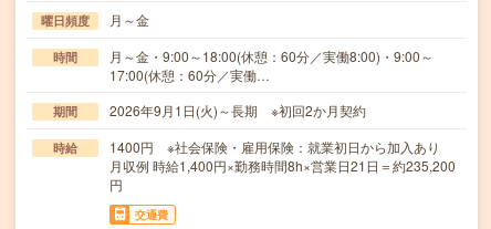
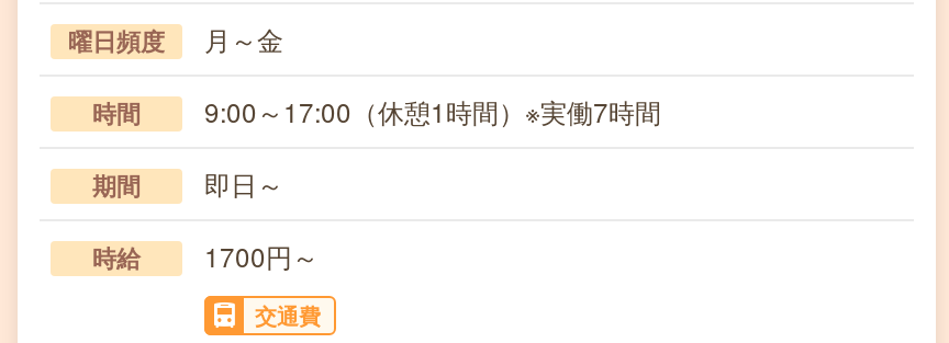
[109,46,433,84] 月～金・9:00～18:00(休憩：60分／実働8:00)・9:00～ | 17:00(休憩：60分／実働… -> [204,92,661,129] 9:00～17:00（休憩1時間）※実働7時間
[109,101,366,119] 2026年9月1日(火)～長期 ※初回2か月契約 -> [204,164,283,202] 即日～
[109,137,456,194] 1400円 ※社会保険・雇用保険：就業初日から加入あり | 月収例 時給1,400円×勤務時間8h×営業日21日＝約235,200 | 円 -> [204,237,319,274] 1700円～

